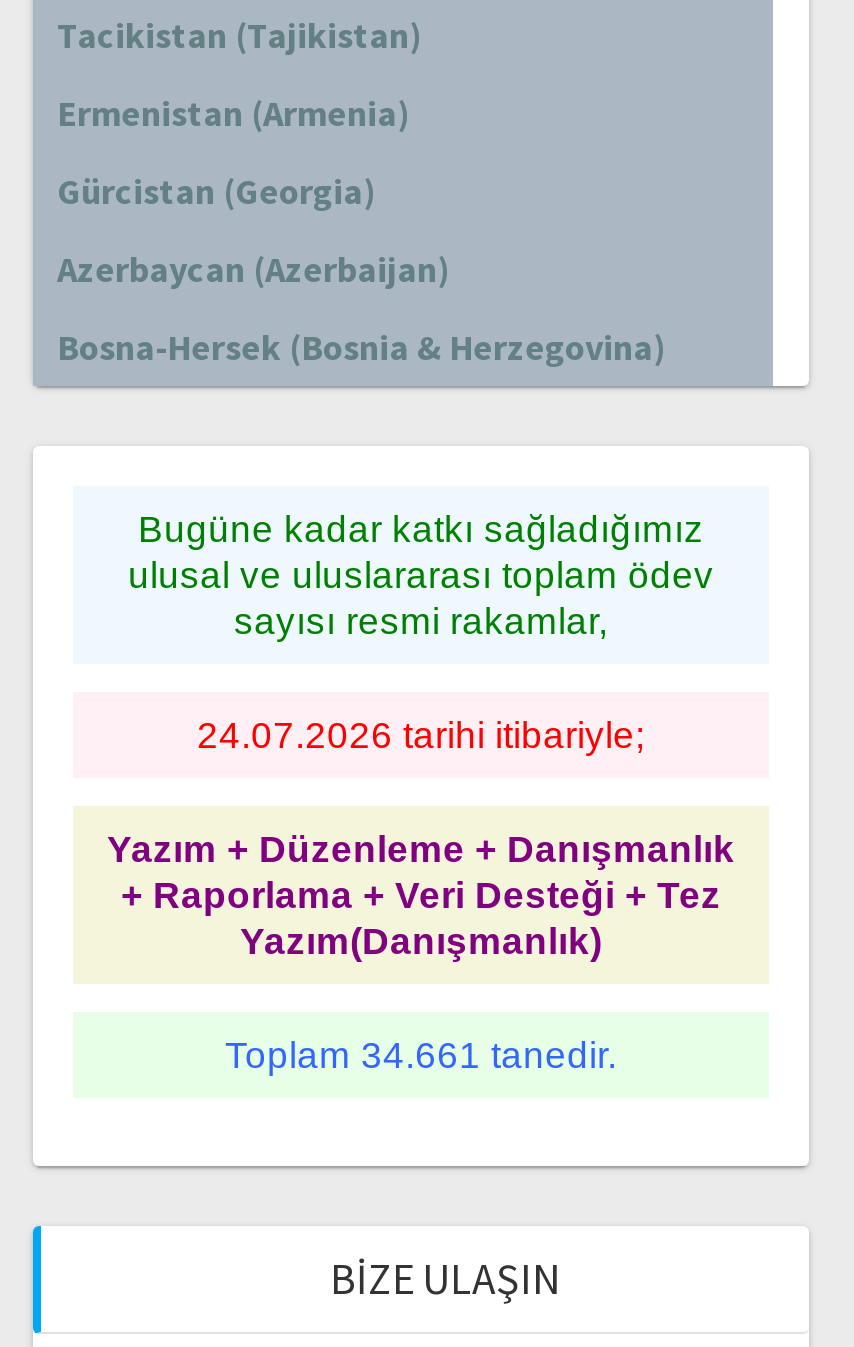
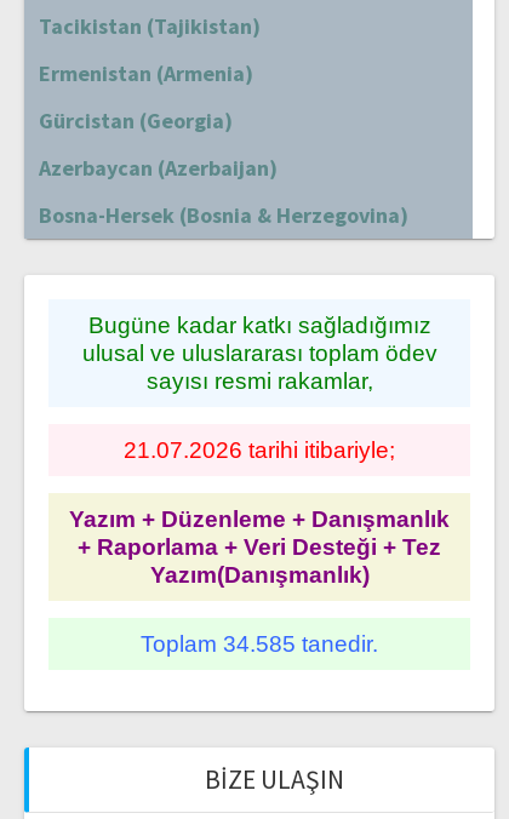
[197,713,645,755] 24.07.2026 tarihi itibariyle; -> [124,437,395,462] 21.07.2026 tarihi itibariyle;
[225,1033,617,1075] Toplam 34.661 tanedir. -> [141,631,378,656] Toplam 34.585 tanedir.

